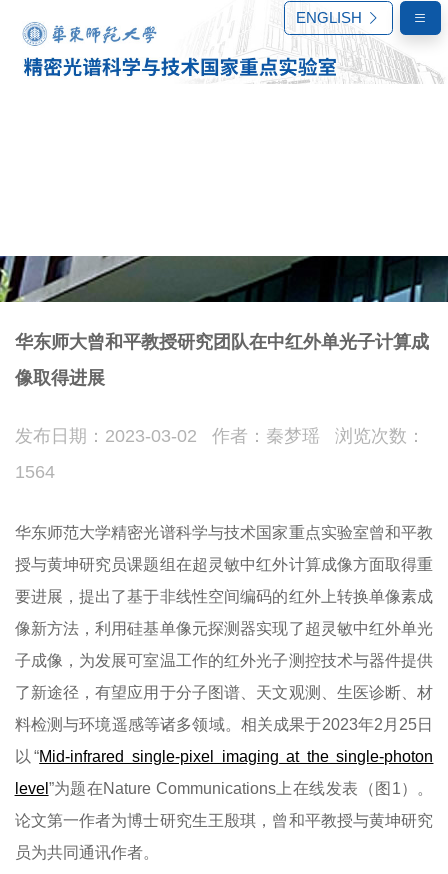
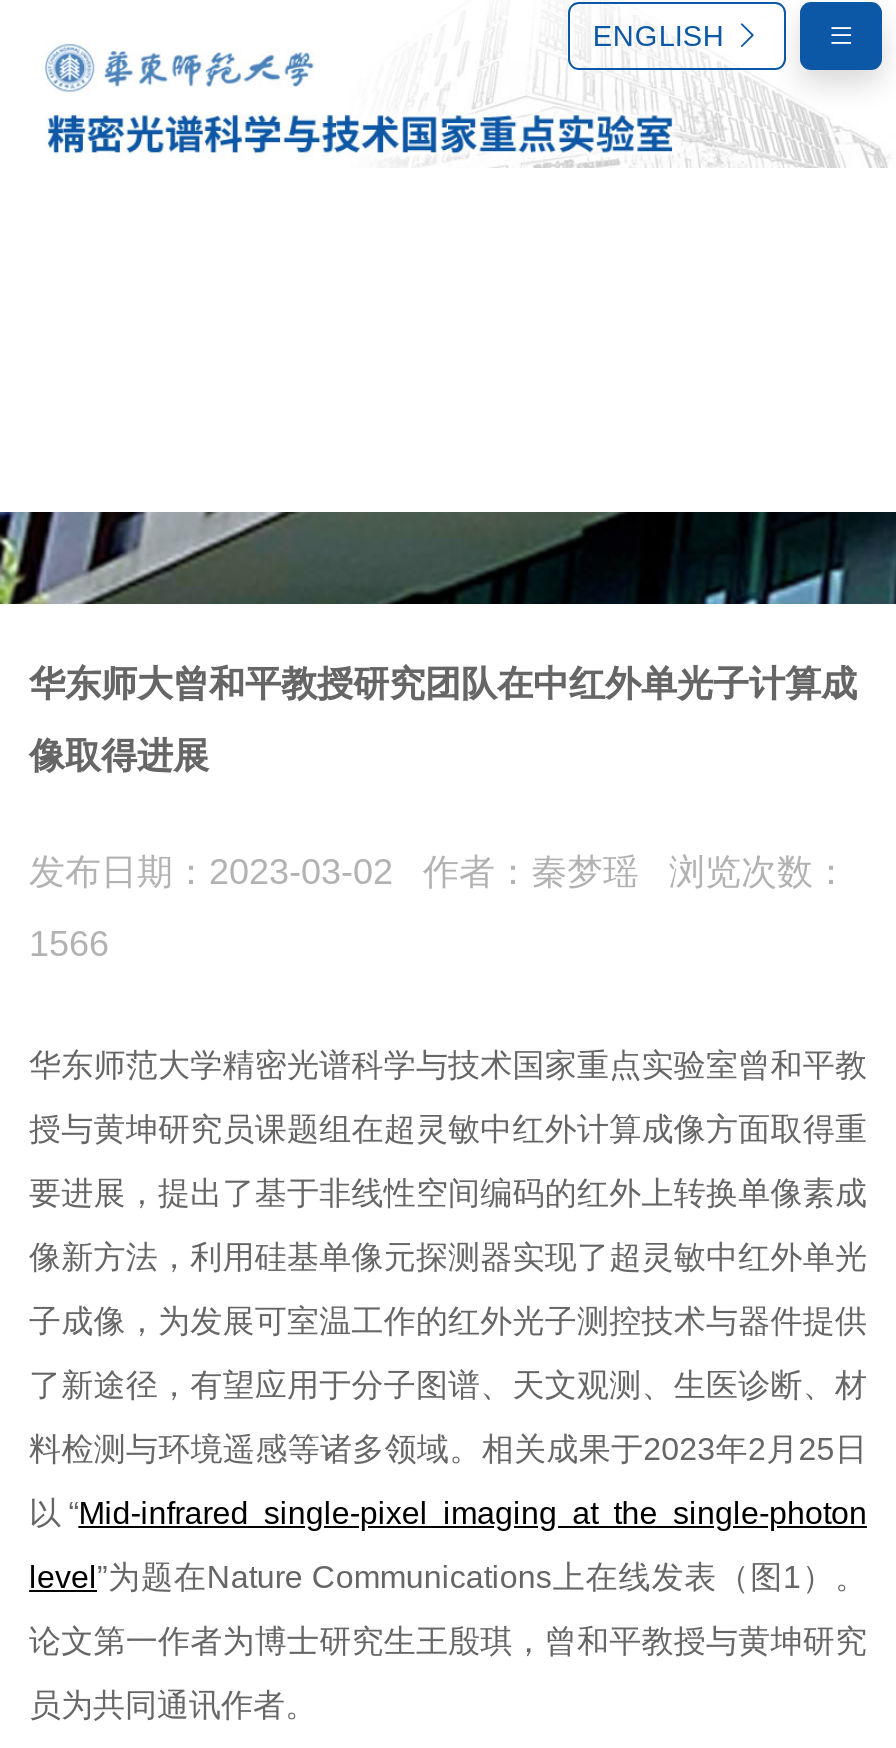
[14,462,54,482] 1564 -> [29,923,109,963] 1566

